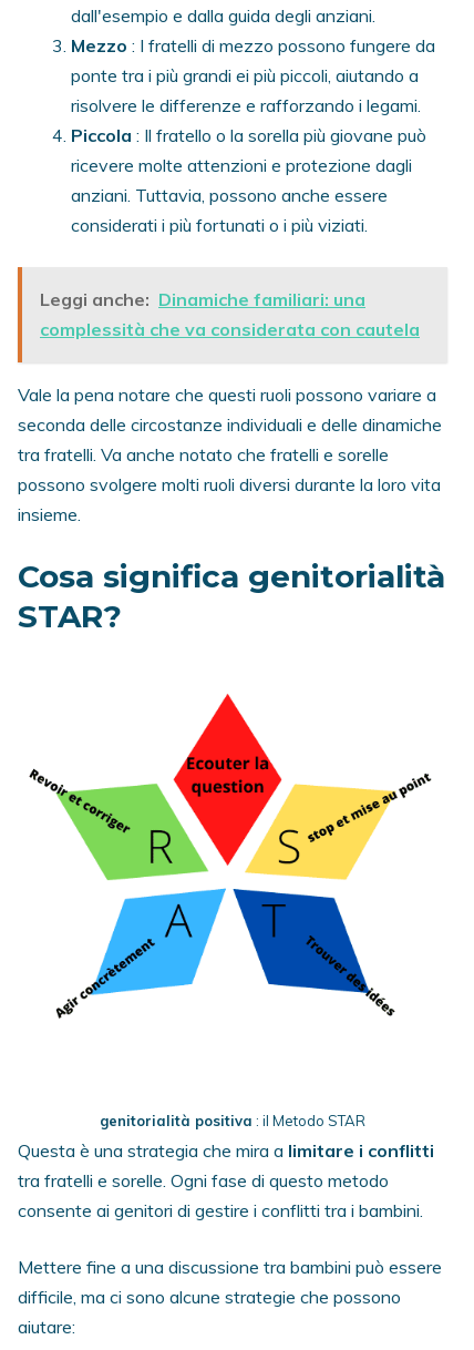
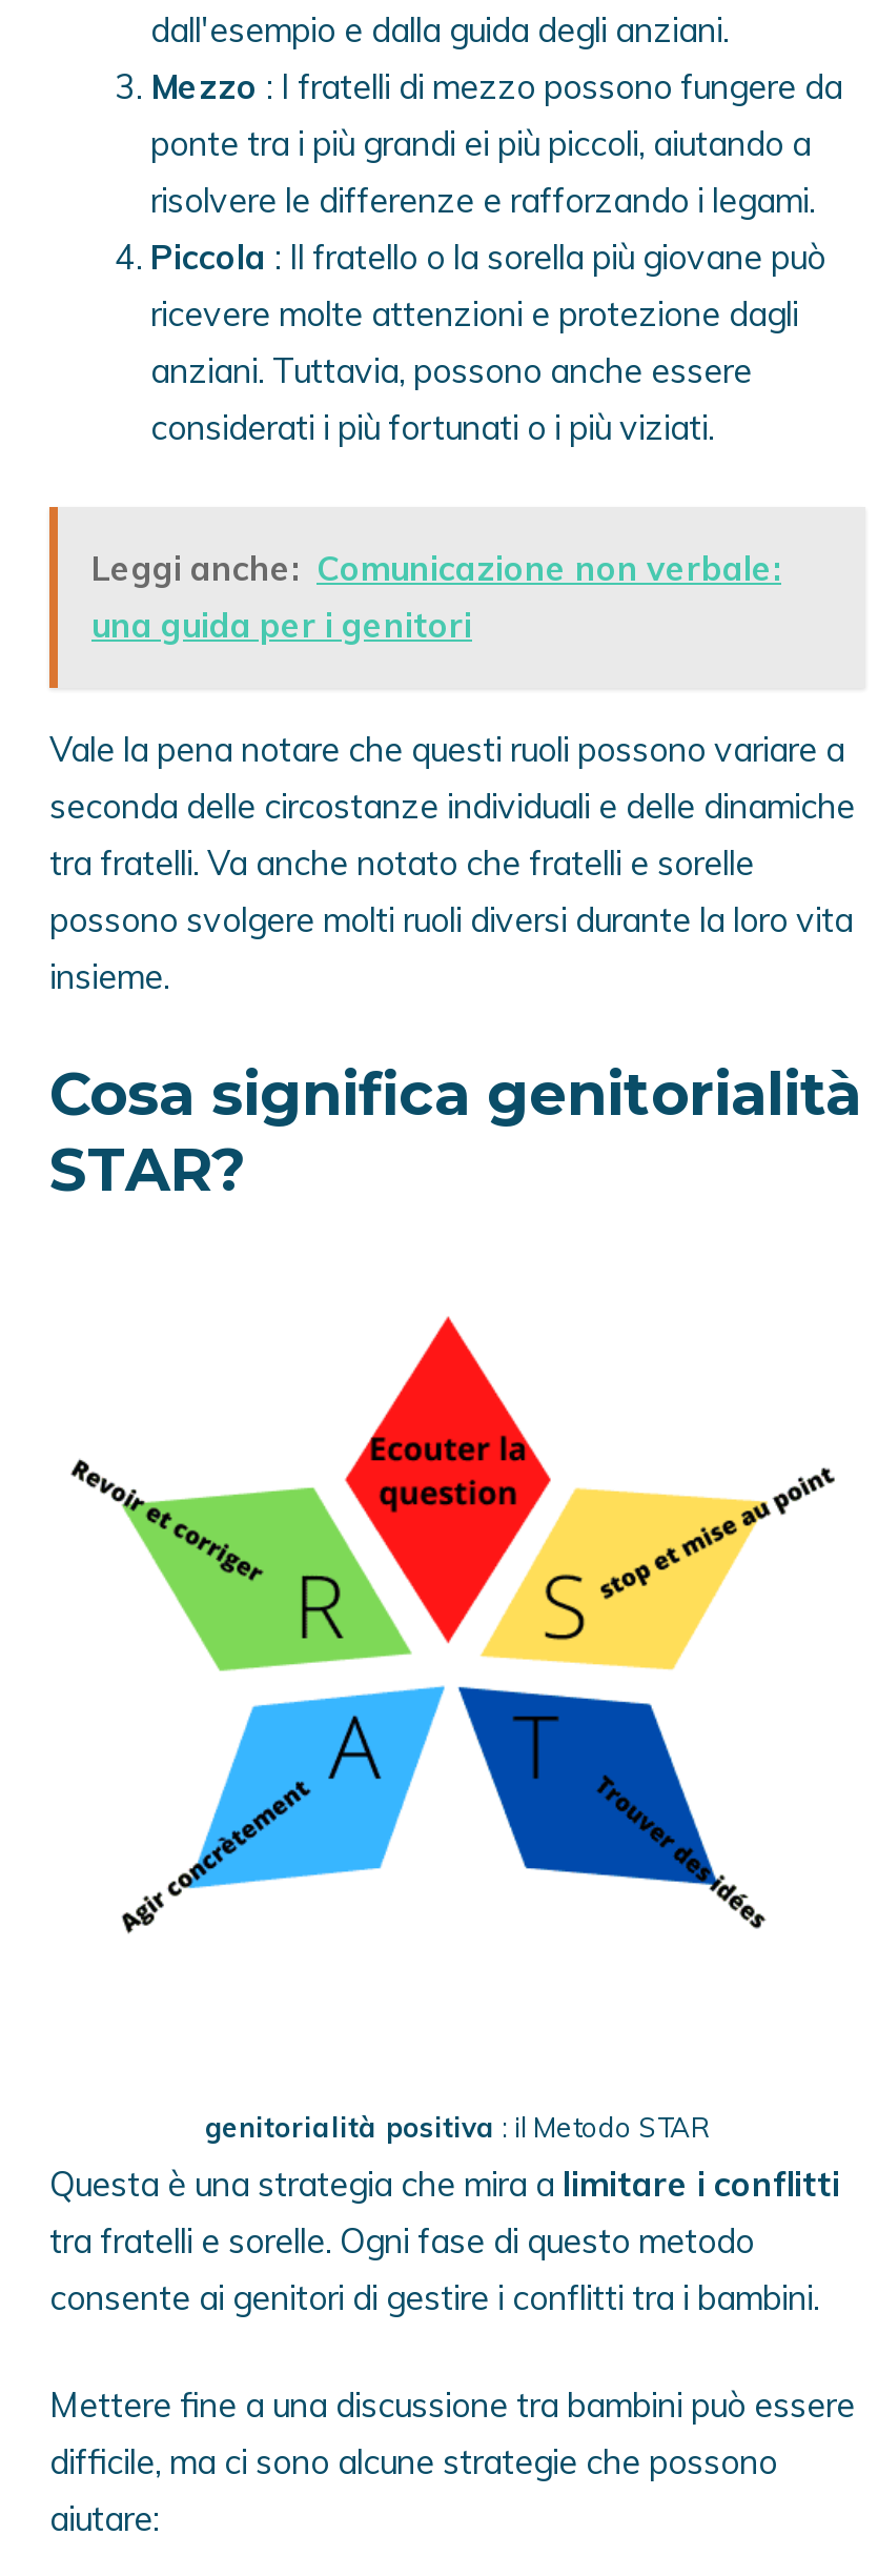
[40,288,420,340] Leggi anche: Dinamiche familiari: una | complessità che va considerata con cautela -> [91,547,781,646] Leggi anche: Comunicazione non verbale: | una guida per i genitori

